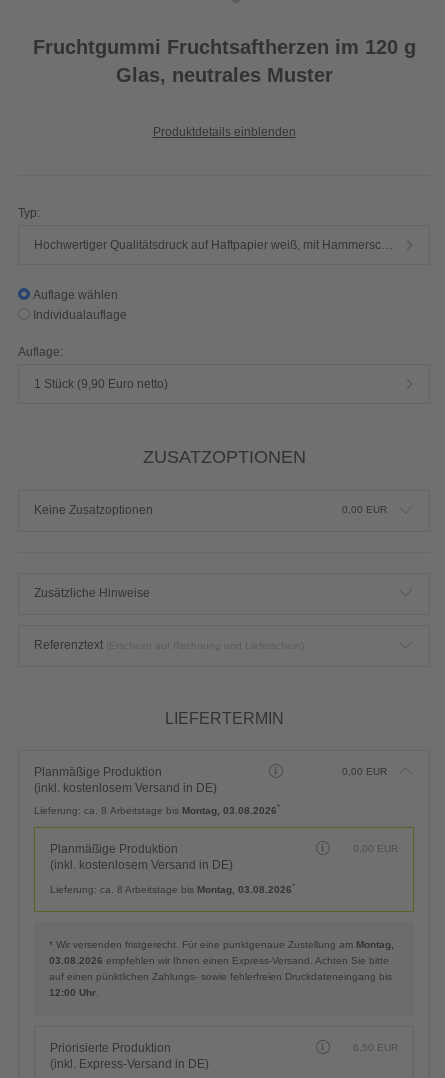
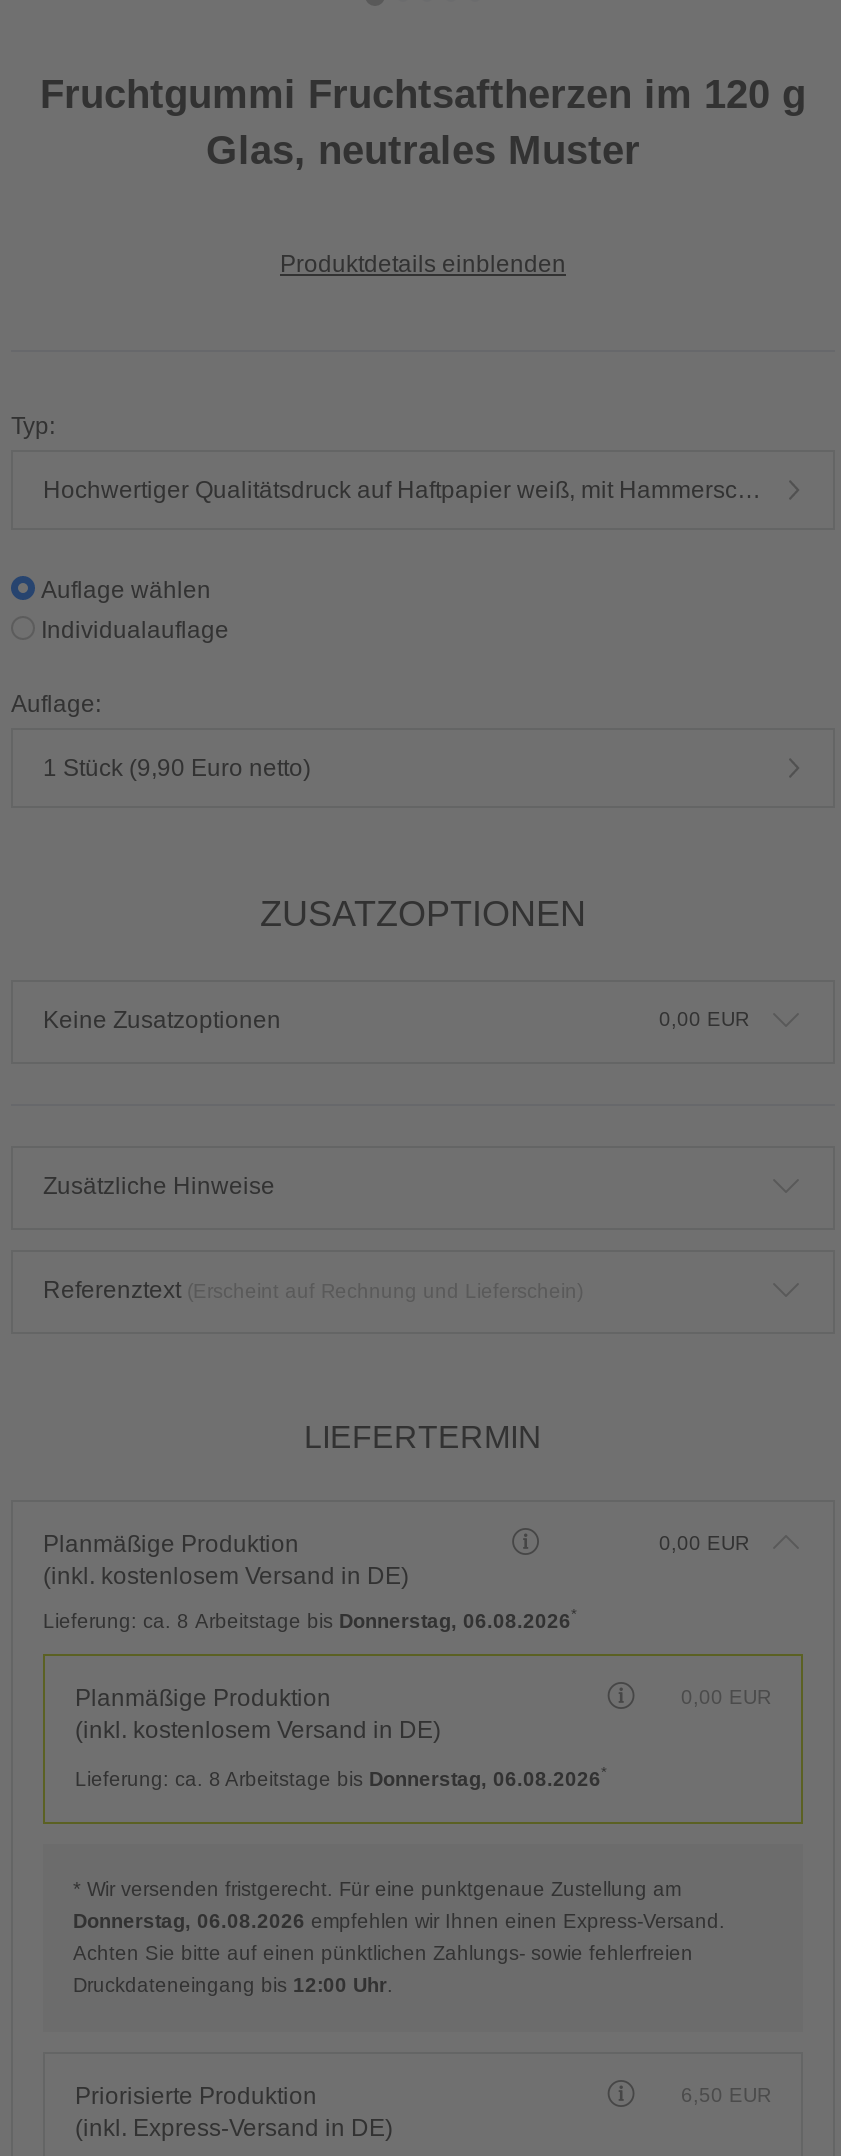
[34,803,280,816] Lieferung: ca. 8 Arbeitstage bis Montag, 03.08.2026* -> [43,1606,577,1632] Lieferung: ca. 8 Arbeitstage bis Donnerstag, 06.08.2026*
[50,882,295,895] Lieferung: ca. 8 Arbeitstage bis Montag, 03.08.2026* -> [75,1764,607,1790] Lieferung: ca. 8 Arbeitstage bis Donnerstag, 06.08.2026*
[49,939,394,950] * Wir versenden fristgerecht. Für eine punktgenaue Zustellung am Montag, -> [73,1878,681,1900] * Wir versenden fristgerecht. Für eine punktgenaue Zustellung am
[49,955,389,966] 03.08.2026 empfehlen wir Ihnen einen Express-Versand. Achten Sie bitte -> [73,1910,725,1932] Donnerstag, 06.08.2026 empfehlen wir Ihnen einen Express-Versand.
[49,971,392,982] auf einen pünktlichen Zahlungs- sowie fehlerfreien Druckdateneingang bis -> [73,1942,693,1964] Achten Sie bitte auf einen pünktlichen Zahlungs- sowie fehlerfreien
[49,987,99,998] 12:00 Uhr. -> [73,1974,393,1996] Druckdateneingang bis 12:00 Uhr.

